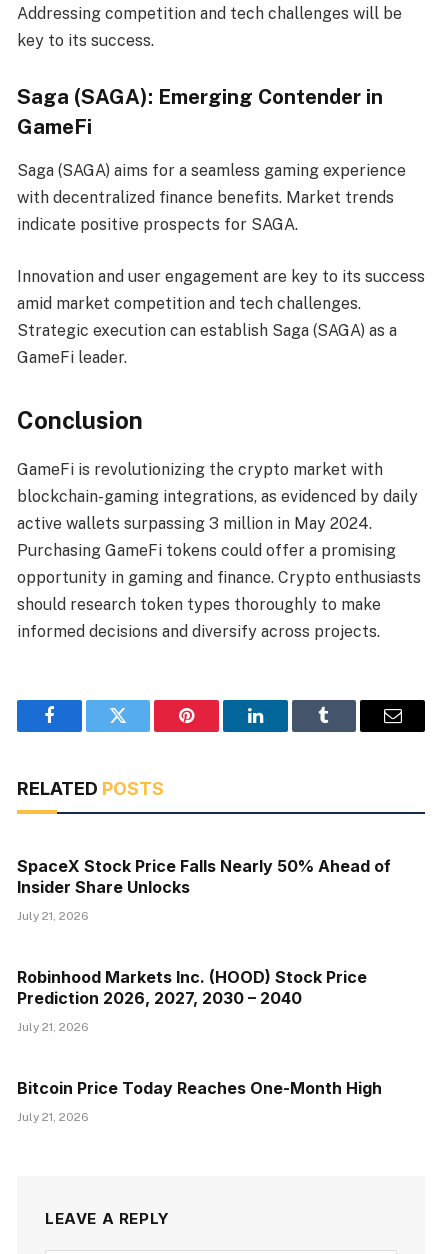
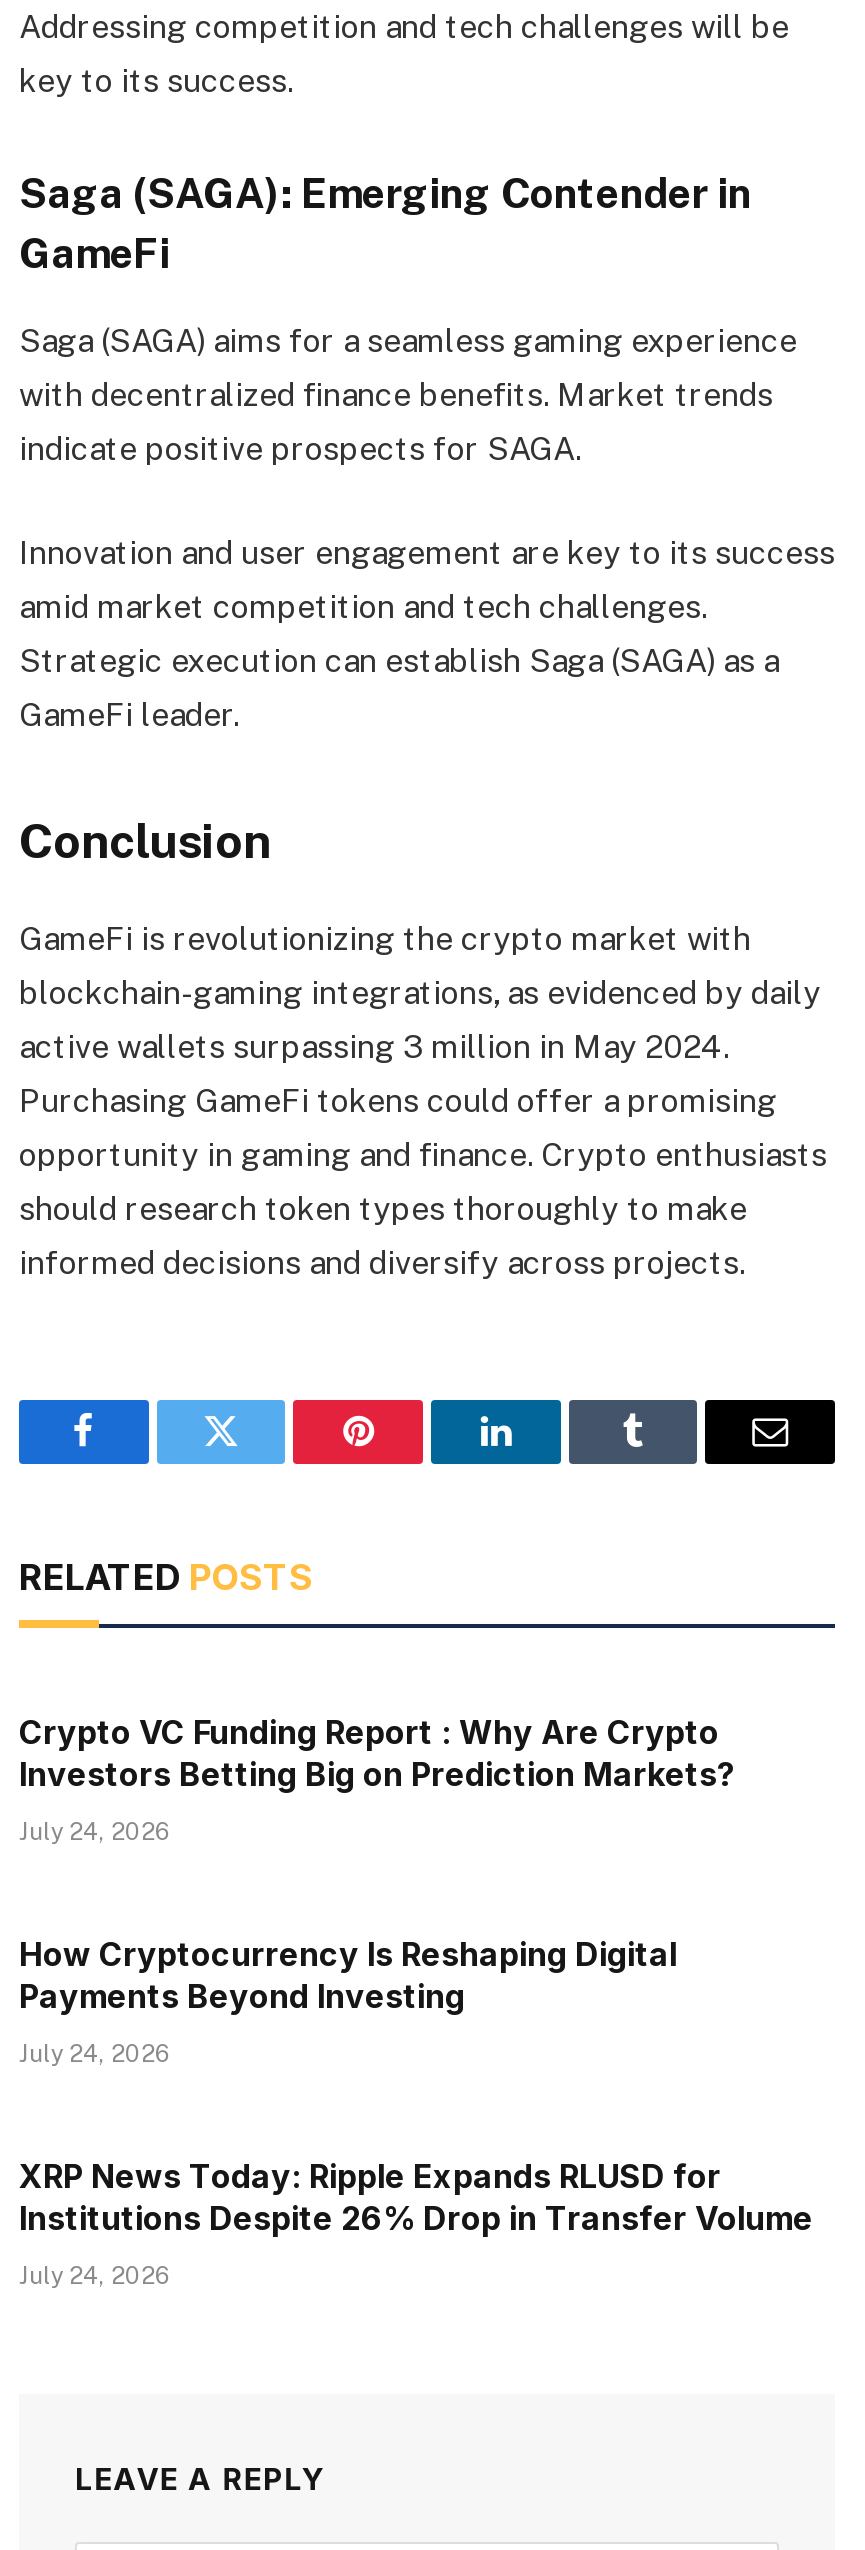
[17,856,391,897] SpaceX Stock Price Falls Nearly 50% Ahead of | Insider Share Unlocks -> [19,1712,735,1794] Crypto VC Funding Report : Why Are Crypto | Investors Betting Big on Prediction Markets?
[17,909,89,923] July 21, 2026 -> [19,1818,171,1846] July 24, 2026
[17,967,367,1008] Robinhood Markets Inc. (HOOD) Stock Price | Prediction 2026, 2027, 2030 – 2040 -> [19,1934,677,2016] How Cryptocurrency Is Reshaping Digital | Payments Beyond Investing
[17,1020,89,1034] July 21, 2026 -> [19,2040,171,2068] July 24, 2026
[17,1078,382,1098] Bitcoin Price Today Reaches One-Month High -> [19,2156,813,2238] XRP News Today: Ripple Expands RLUSD for | Institutions Despite 26% Drop in Transfer Volume
[17,1110,89,1124] July 21, 2026 -> [19,2262,171,2290] July 24, 2026

